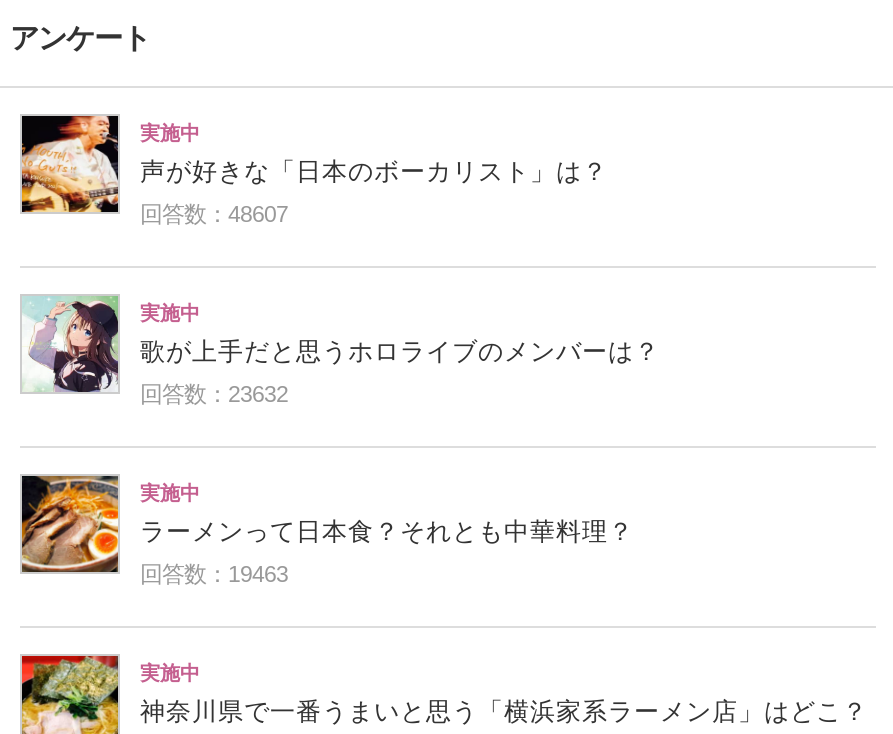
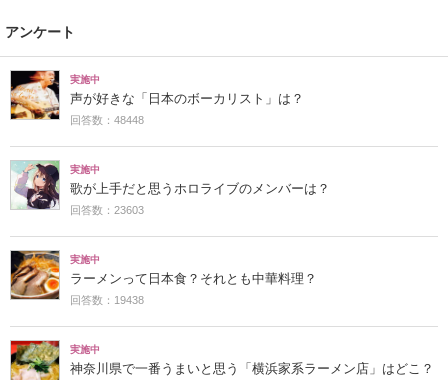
[140,202,288,226] 回答数：48607 -> [70,114,144,126] 回答数：48448
[140,382,288,406] 回答数：23632 -> [70,204,144,216] 回答数：23603
[140,562,288,586] 回答数：19463 -> [70,294,144,306] 回答数：19438

